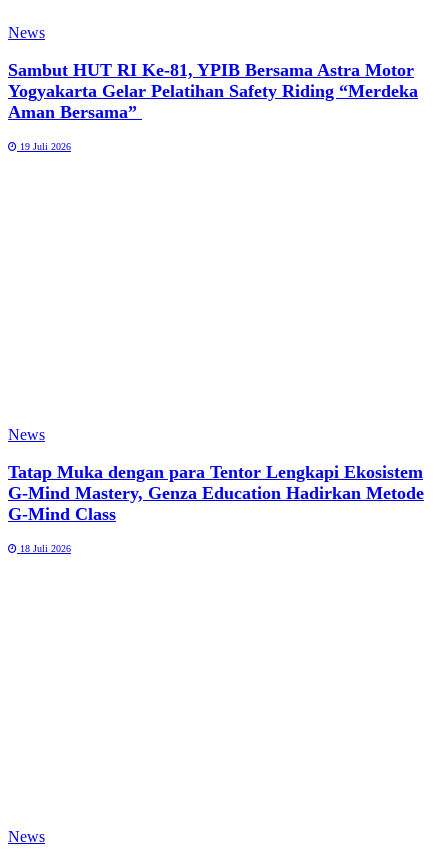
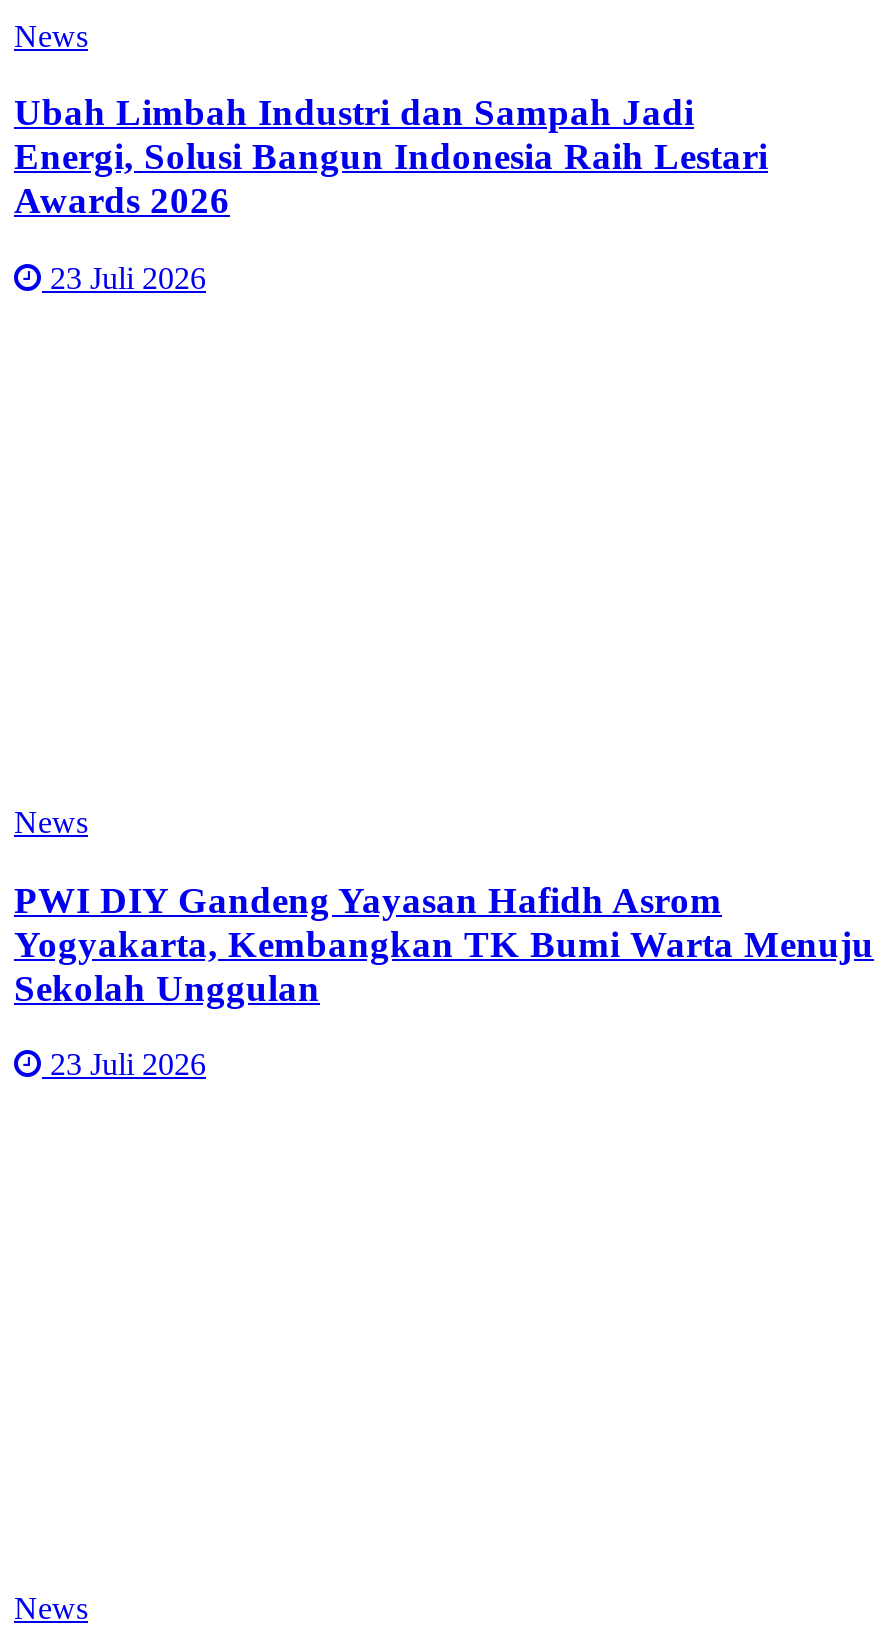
[8,59,418,121] Sambut HUT RI Ke-81, YPIB Bersama Astra Motor | Yogyakarta Gelar Pelatihan Safety Riding “Merdeka | Aman Bersama” -> [14,91,768,221] Ubah Limbah Industri dan Sampah Jadi | Energi, Solusi Bangun Indonesia Raih Lestari | Awards 2026
[17,140,71,151] 19 Juli 2026 -> [42,261,206,295] 23 Juli 2026
[8,461,424,523] Tatap Muka dengan para Tentor Lengkapi Ekosistem | G-Mind Mastery, Genza Education Hadirkan Metode | G-Mind Class -> [14,878,874,1008] PWI DIY Gandeng Yayasan Hafidh Asrom | Yogyakarta, Kembangkan TK Bumi Warta Menuju | Sekolah Unggulan
[17,542,71,553] 18 Juli 2026 -> [42,1048,206,1082] 23 Juli 2026

